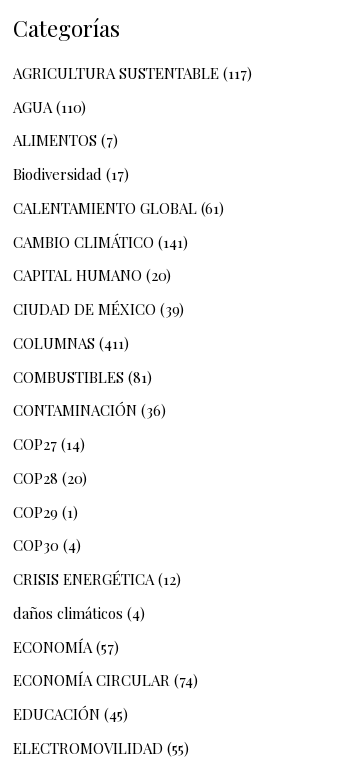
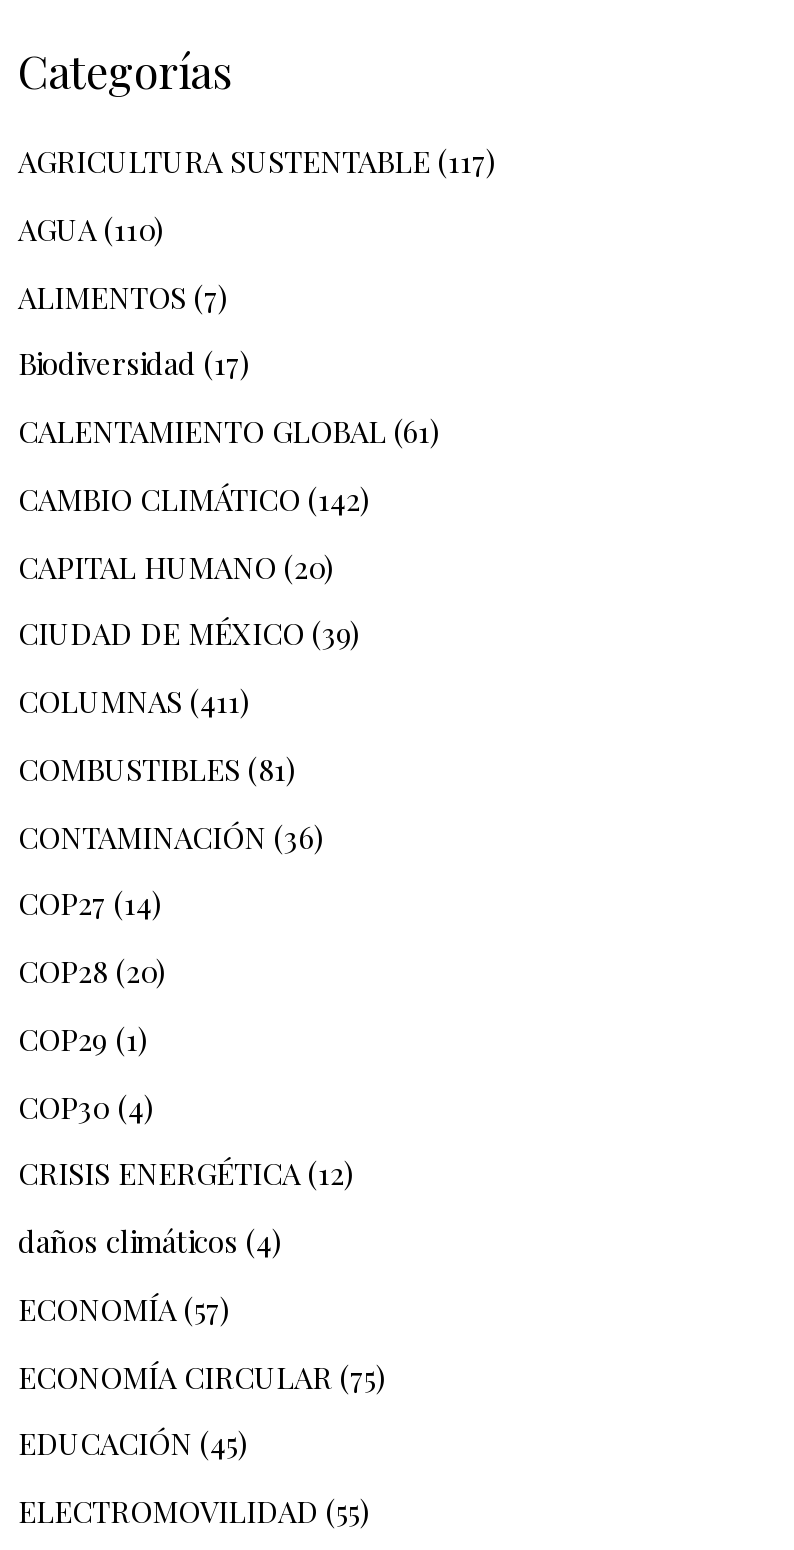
[13,231,188,251] CAMBIO CLIMÁTICO (141) -> [18,479,370,519] CAMBIO CLIMÁTICO (142)
[13,670,198,690] ECONOMÍA CIRCULAR (74) -> [18,1357,386,1397] ECONOMÍA CIRCULAR (75)

